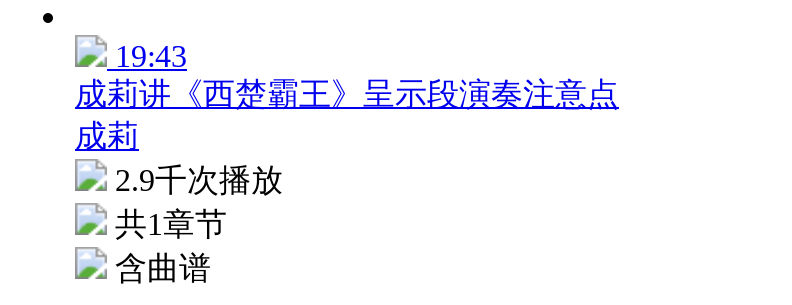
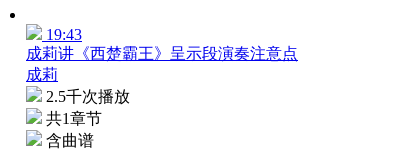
[115,163,283,197] 2.9千次播放 -> [46,88,130,105] 2.5千次播放

